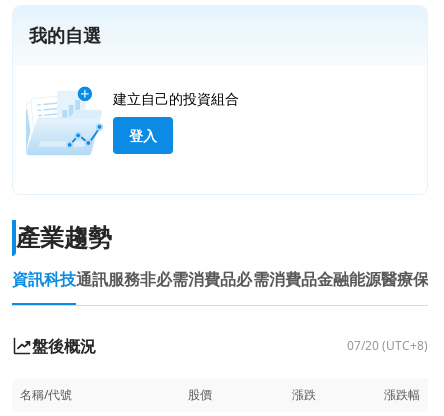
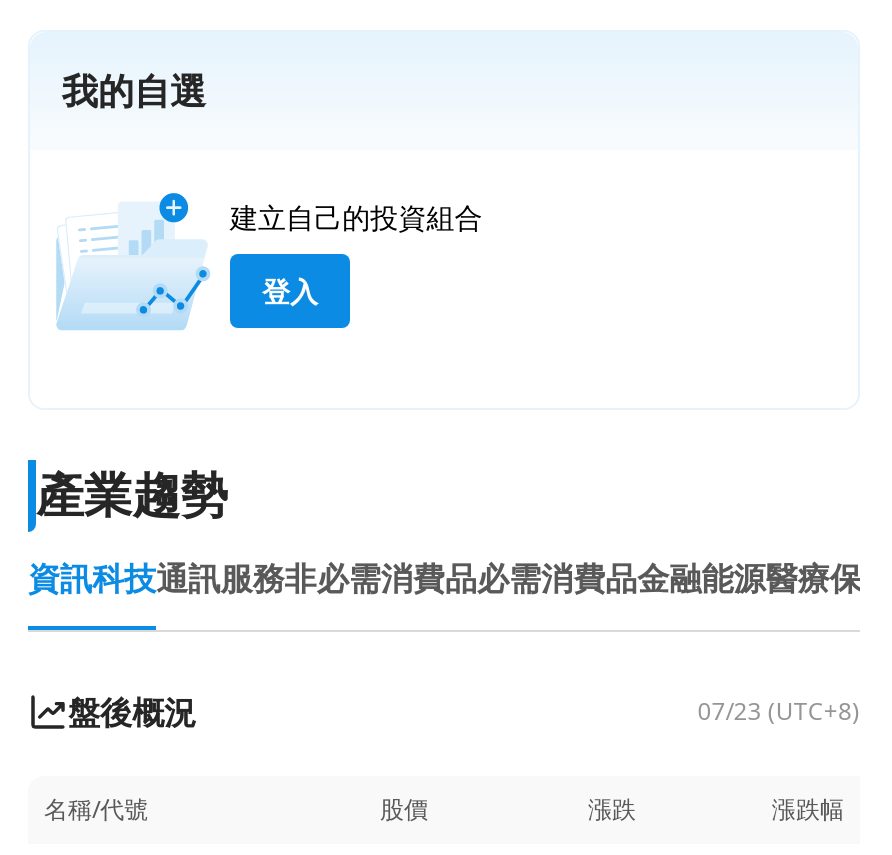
[347,336,428,353] 07/20 (UTC+8) -> [697,693,860,727] 07/23 (UTC+8)

